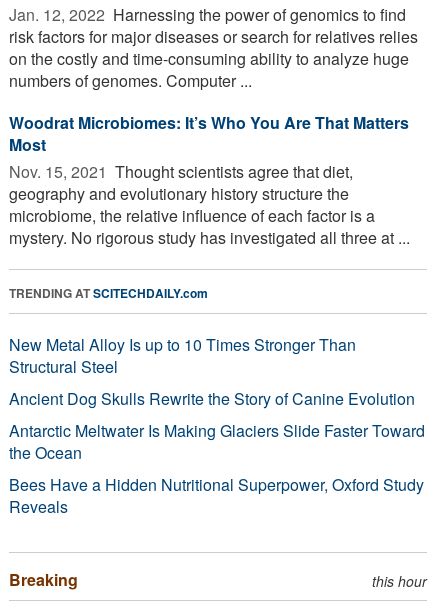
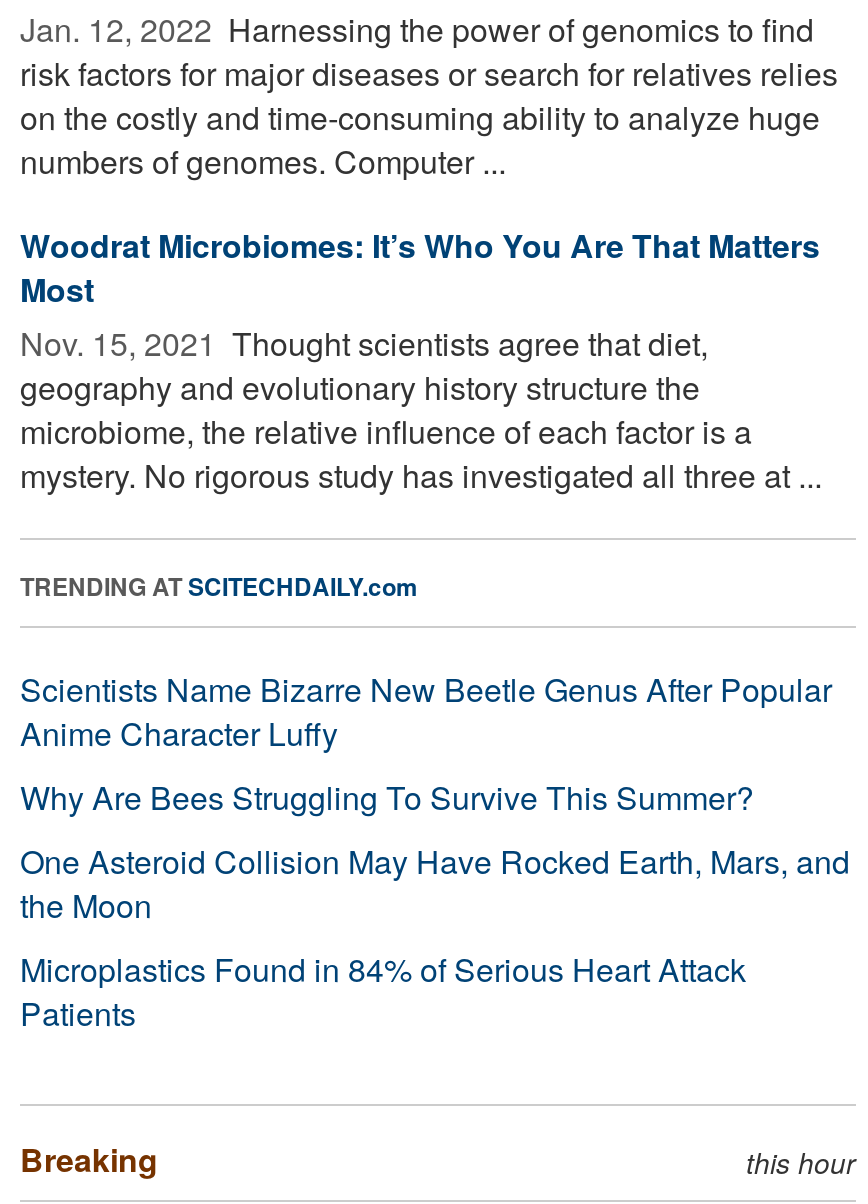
[9,333,425,518] New Metal Alloy Is up to 10 Times Stronger Than | Structural Steel | Ancient Dog Skulls Rewrite the Story of Canine Evolution | Antarctic Meltwater Is Making Glaciers Slide Faster Toward | the Ocean | Bees Have a Hidden Nutritional Superpower, Oxford Study | Reveals -> [20,666,850,1036] Scientists Name Bizarre New Beetle Genus After Popular | Anime Character Luffy | Why Are Bees Struggling To Survive This Summer? | One Asteroid Collision May Have Rocked Earth, Mars, and | the Moon | Microplastics Found in 84% of Serious Heart Attack | Patients

